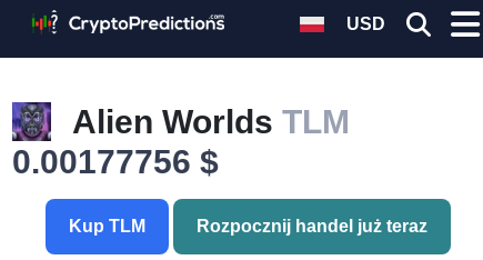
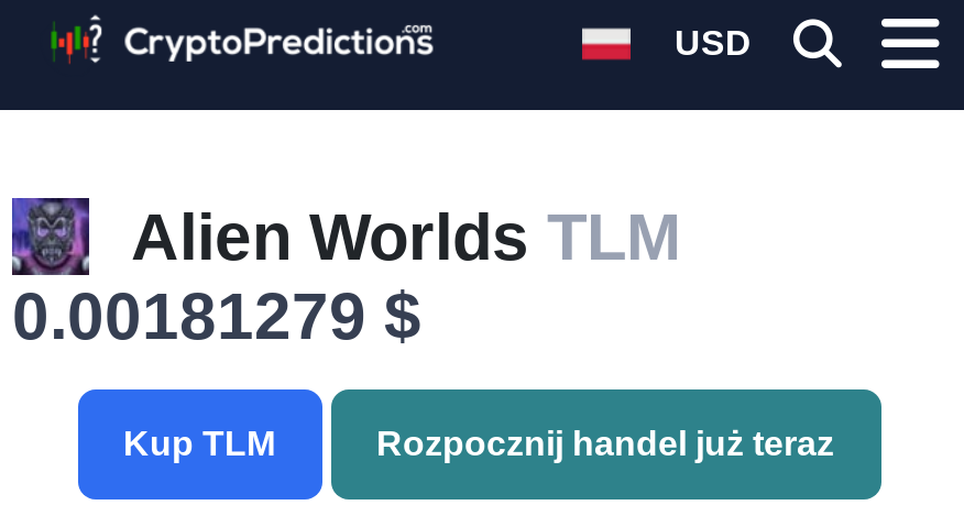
[12,143,219,180] 0.00177756 $ -> [12,279,421,352] 0.00181279 $

